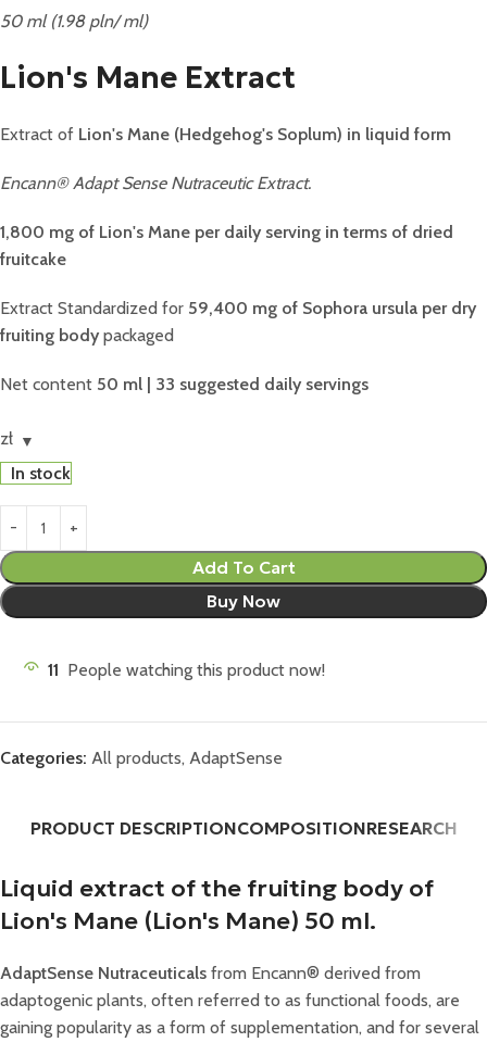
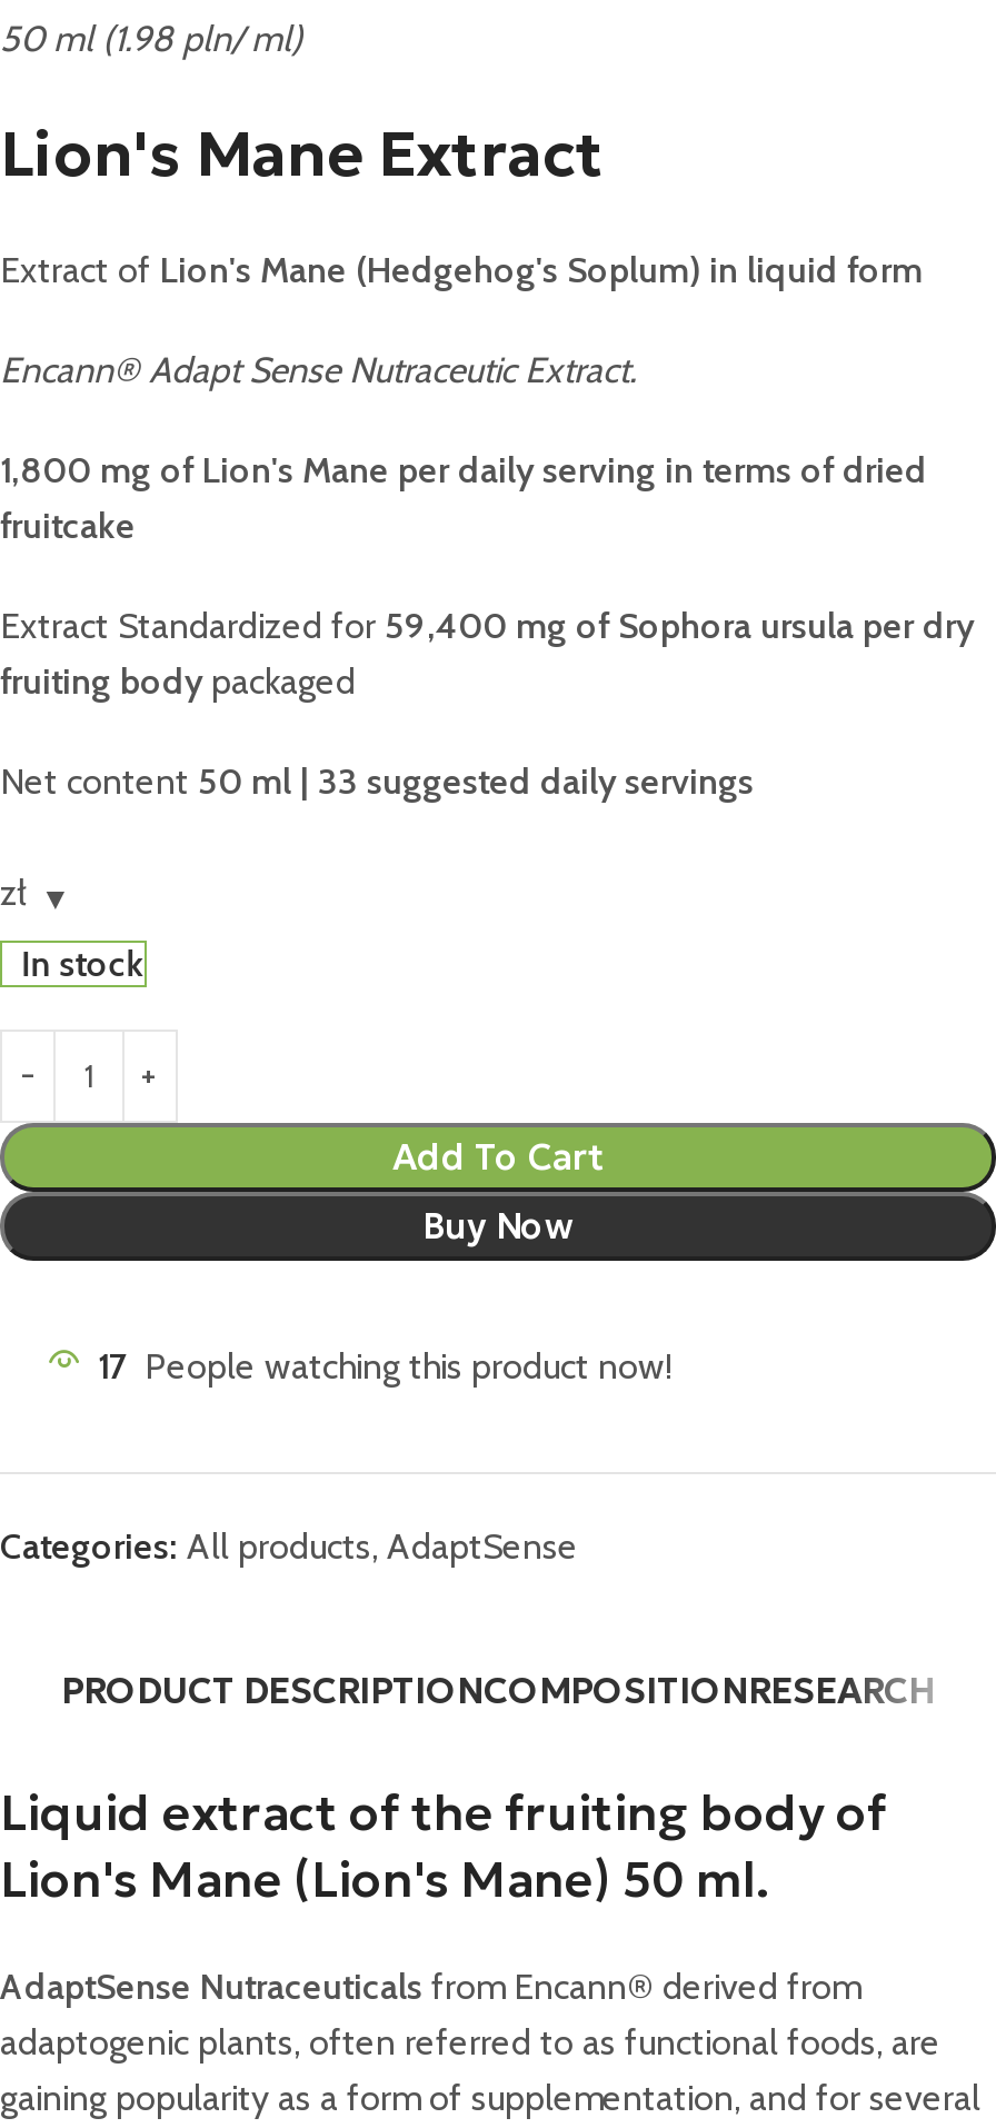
[48,660,325,680] 11 People watching this product now! -> [98,1345,671,1388] 17 People watching this product now!

